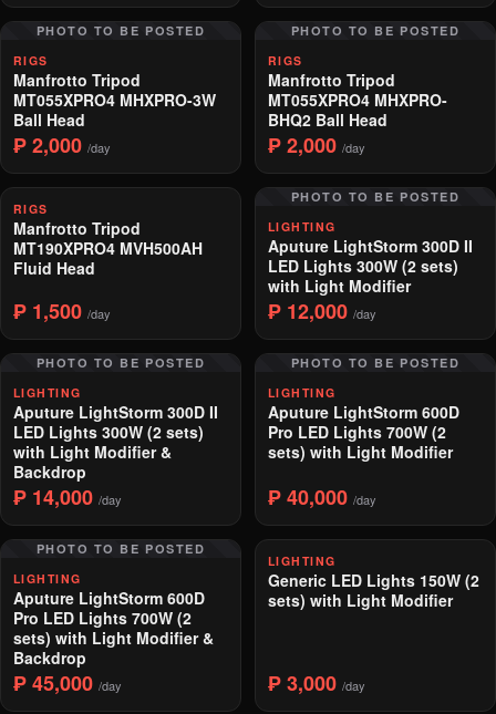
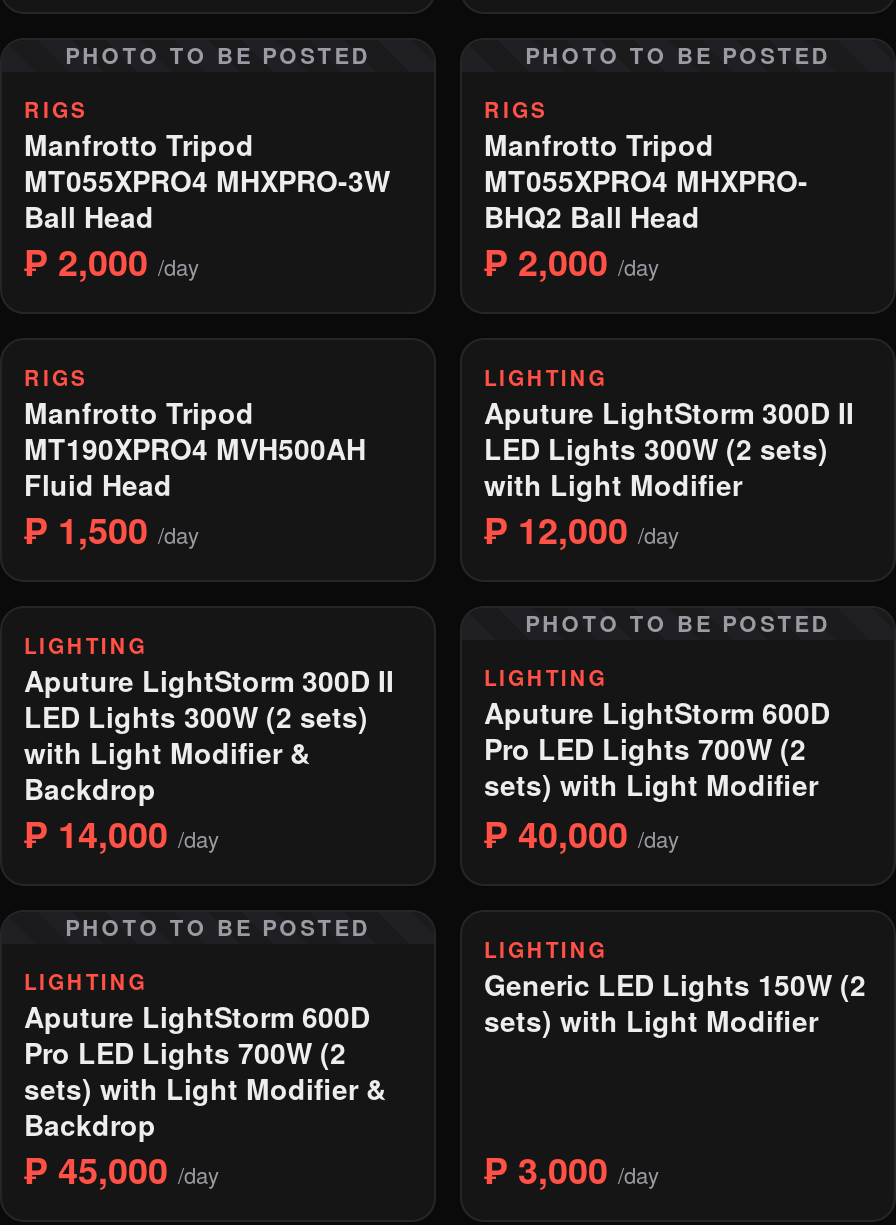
[291,188,460,205] PHOTO TO BE POSTED -> none
[36,354,205,371] PHOTO TO BE POSTED -> none

